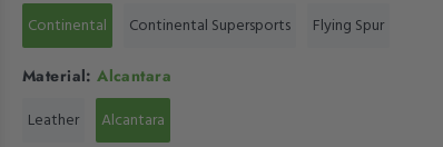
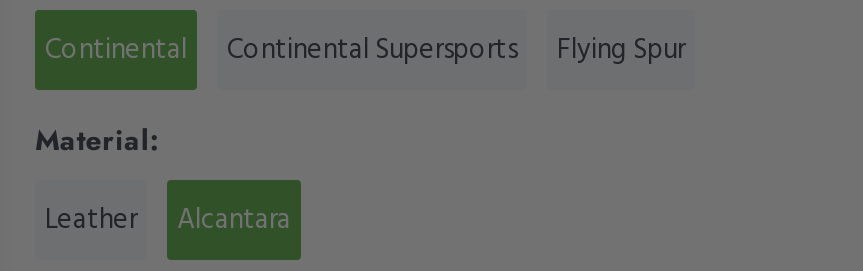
[22,65,171,87] Material: Alcantara -> [35,120,161,160] Material:

